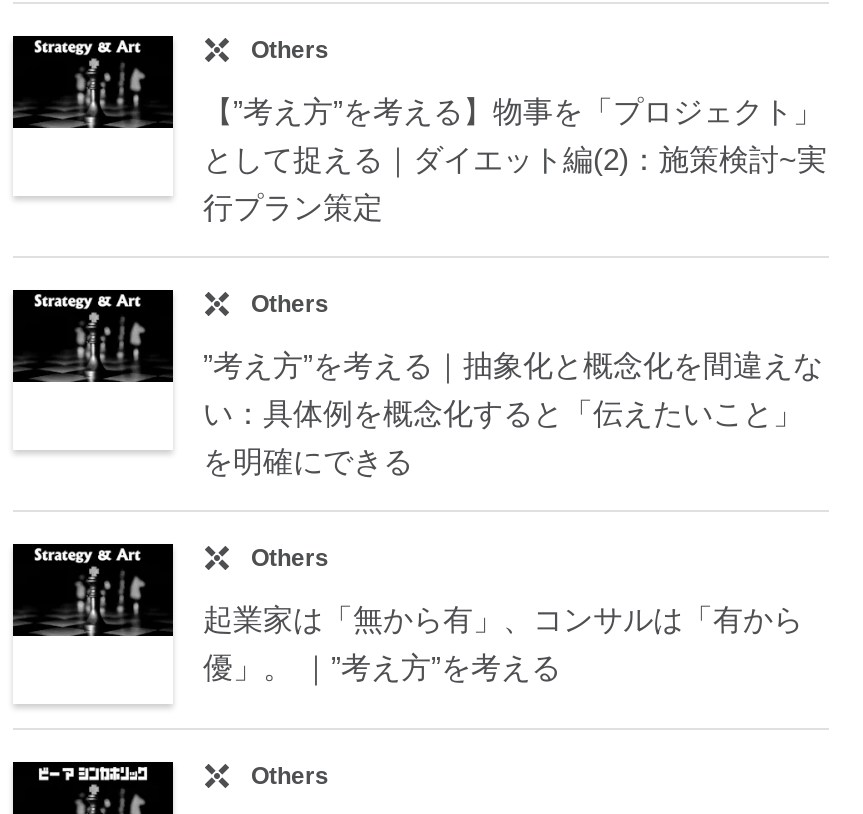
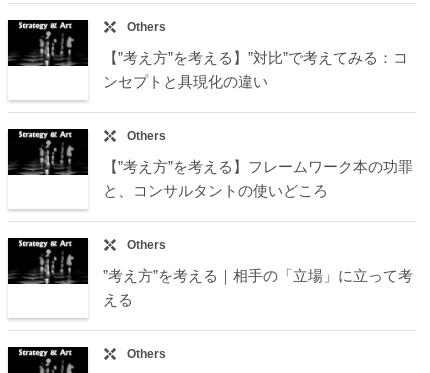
[203,94,827,224] 【”考え方”を考える】物事を「プロジェクト」 | として捉える｜ダイエット編(2)：施策検討~実 | 行プラン策定 -> [103,49,408,90] 【”考え方”を考える】”対比”で考えてみる：コ | ンセプトと具現化の違い
[203,348,823,478] ”考え方”を考える｜抽象化と概念化を間違えな | い：具体例を概念化すると「伝えたいこと」 | を明確にできる -> [103,158,413,199] 【”考え方”を考える】フレームワーク本の功罪 | と、コンサルタントの使いどころ
[203,602,803,684] 起業家は「無から有」、コンサルは「有から | 優」。 ｜”考え方”を考える -> [103,267,413,308] ”考え方”を考える｜相手の「立場」に立って考 | える

